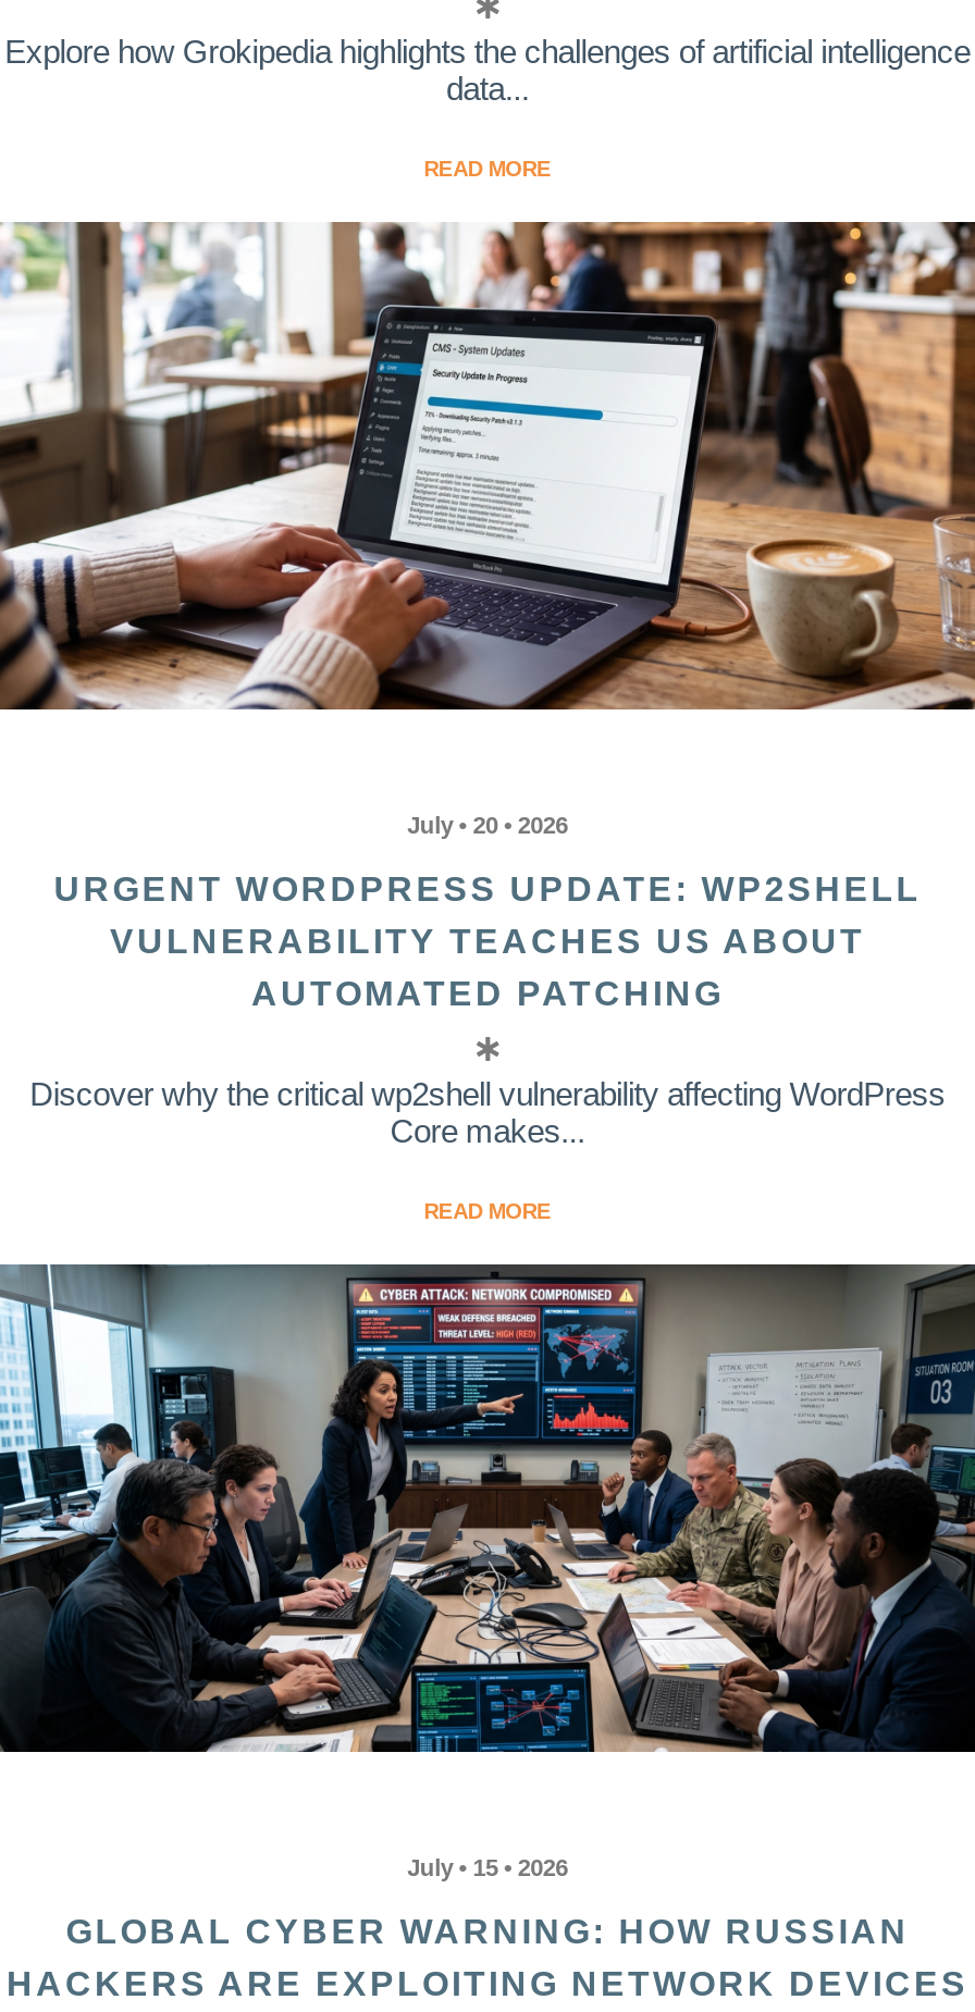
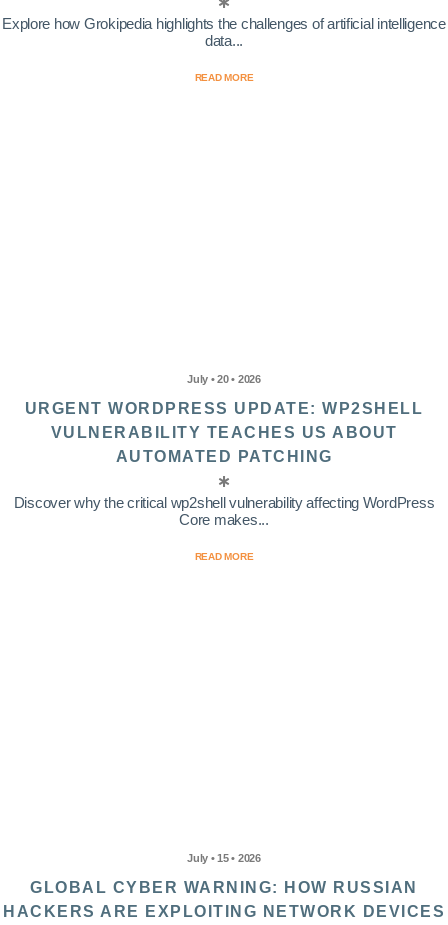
[7,220,968,712] [image] -> none
[7,1262,968,1754] [image] -> none

